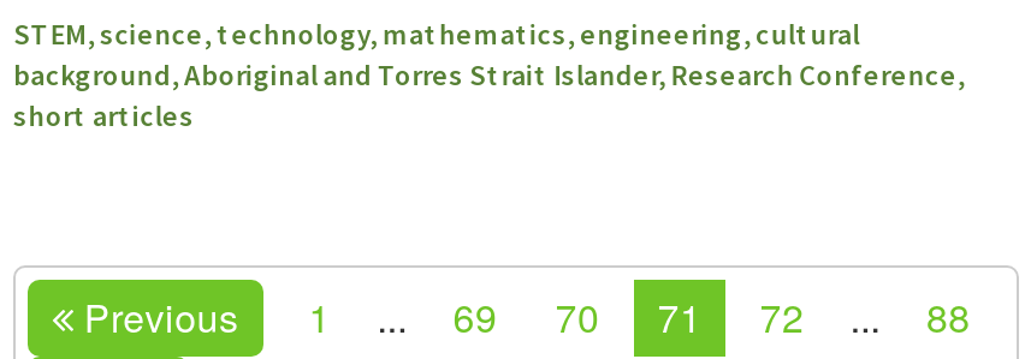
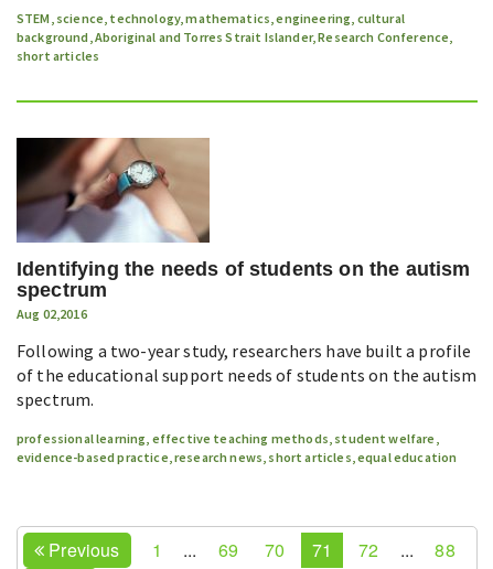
none -> [15,137,477,465] [image] | Identifying the needs of students on the autism | spectrum | Aug 02,2016 | Following a two-year study, researchers have built a profile | of the educational support needs of students on the autism | spectrum. | professional learning, effective teaching methods, student welfare, | evidence-based practice, research news, short articles, equal education

